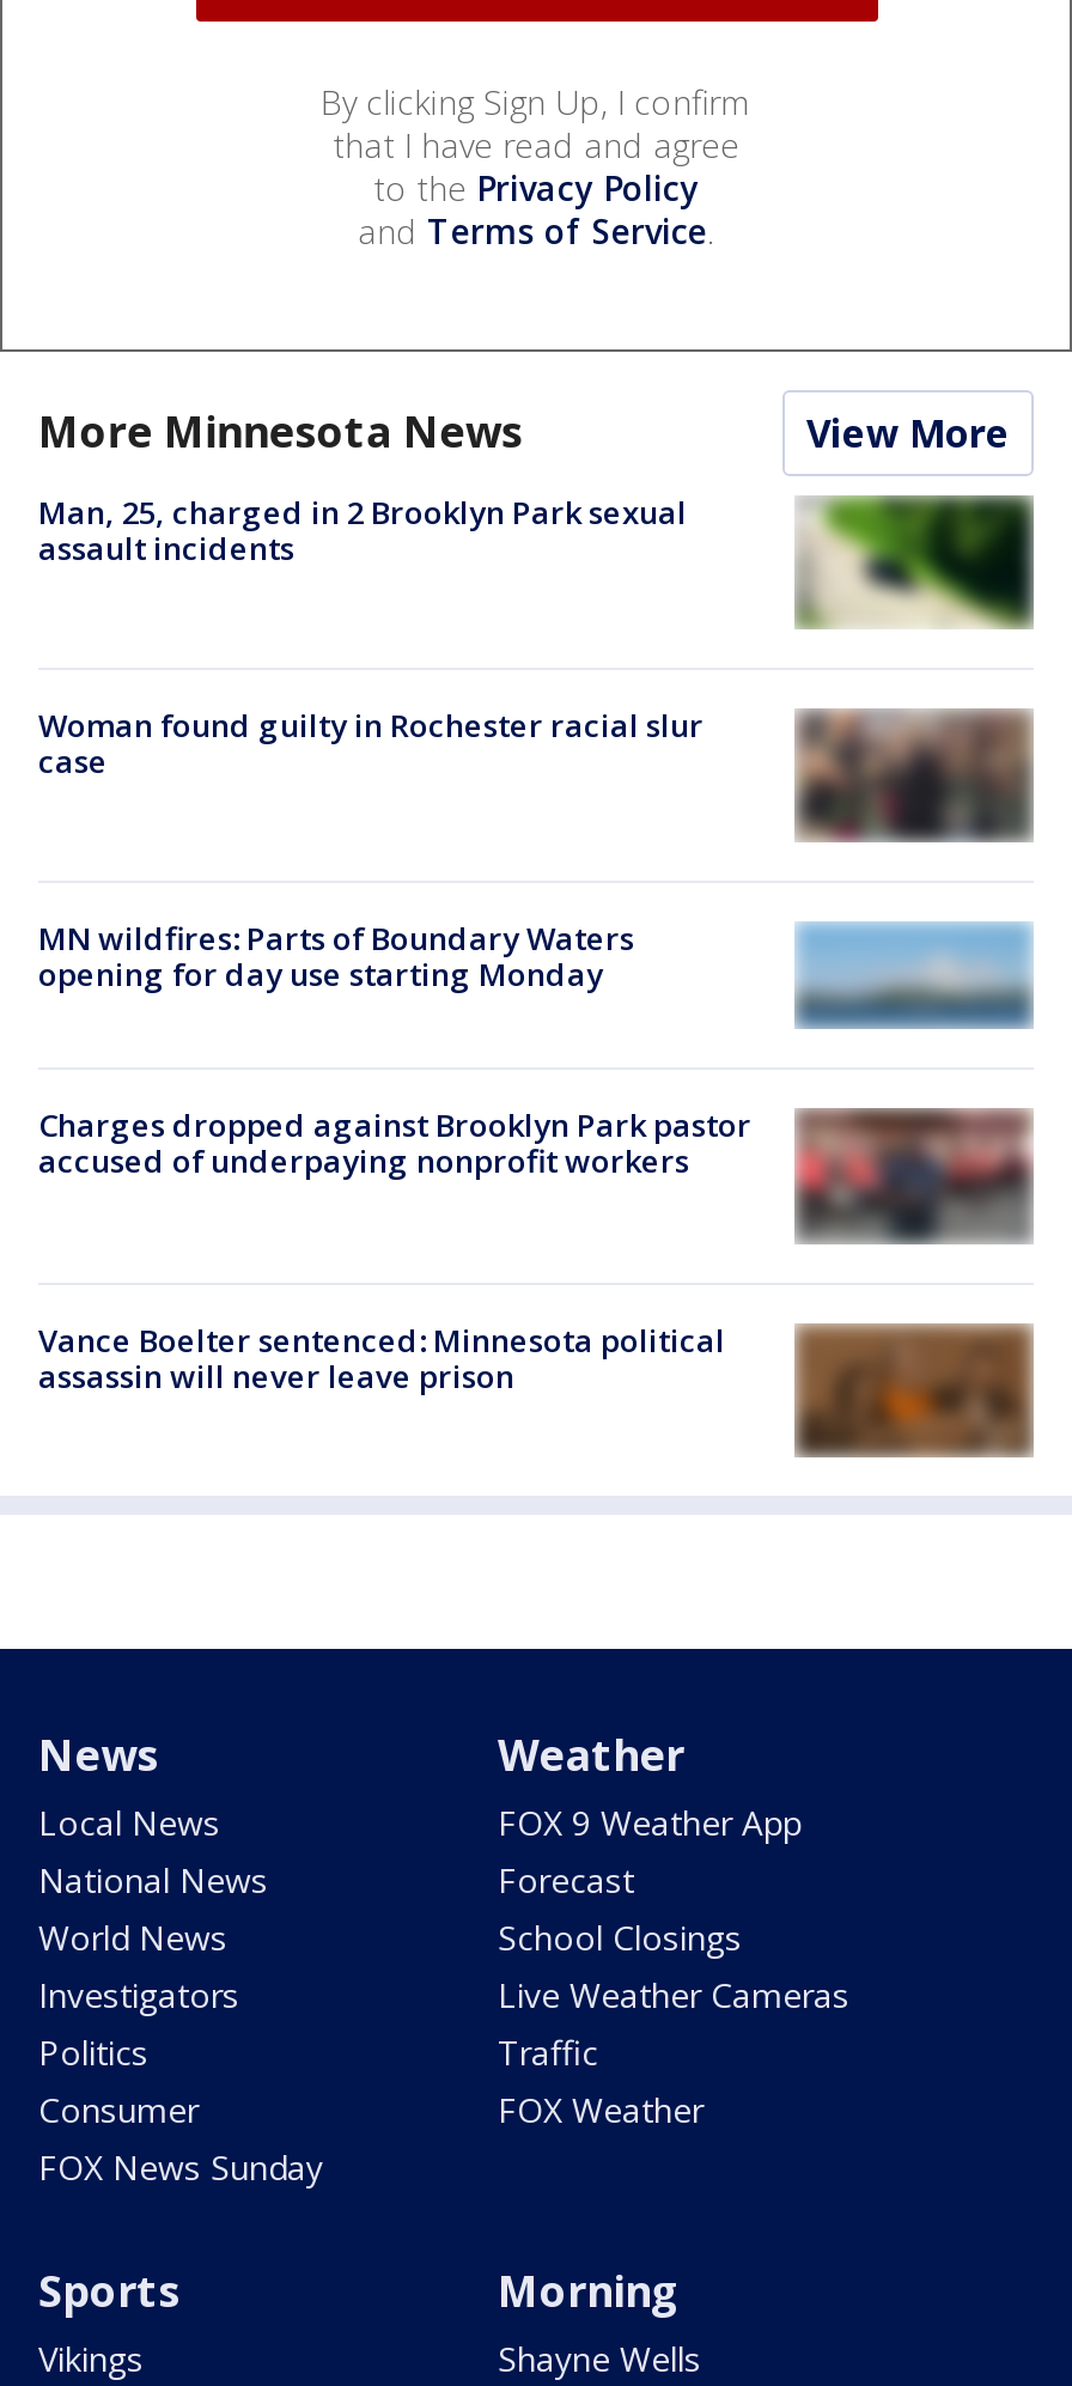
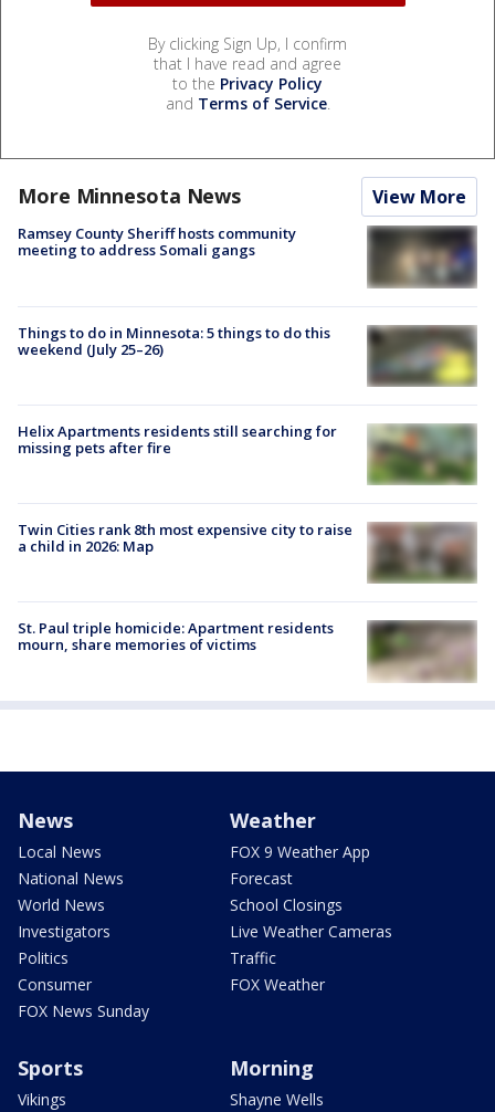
[38,490,687,569] Man, 25, charged in 2 Brooklyn Park sexual | assault incidents -> [18,224,296,260] Ramsey County Sheriff hosts community | meeting to address Somali gangs
[797,494,1029,628] [image] -> [367,225,477,289] [image]
[38,704,1031,841] [image] | Woman found guilty in Rochester racial slur | case -> [18,322,476,387] [image] | Things to do in Minnesota: 5 things to do this | weekend (July 25–26)
[38,917,634,996] MN wildfires: Parts of Boundary Waters | opening for day use starting Monday -> [18,421,337,457] Helix Apartments residents still searching for | missing pets after fire
[797,920,1034,1028] [image] -> [368,423,477,485] [image]
[38,1104,1029,1236] [image] | Charges dropped against Brooklyn Park pastor | accused of underpaying nonprofit workers -> [18,520,473,584] [image] | Twin Cities rank 8th most expensive city to raise | a child in 2026: Map
[38,1317,1031,1454] [image] | Vance Boelter sentenced: Minnesota political | assassin will never leave prison -> [18,618,475,681] [image] | St. Paul triple homicide: Apartment residents | mourn, share memories of victims

